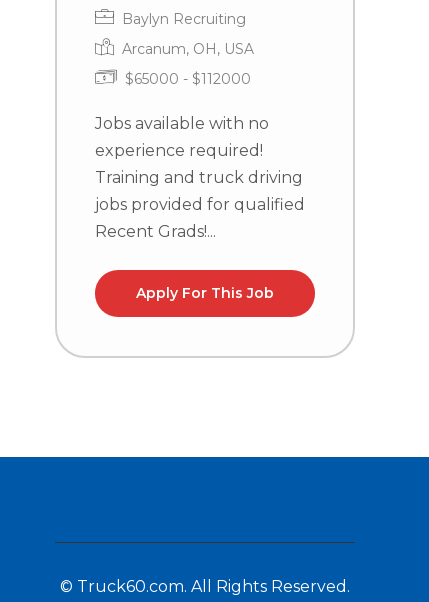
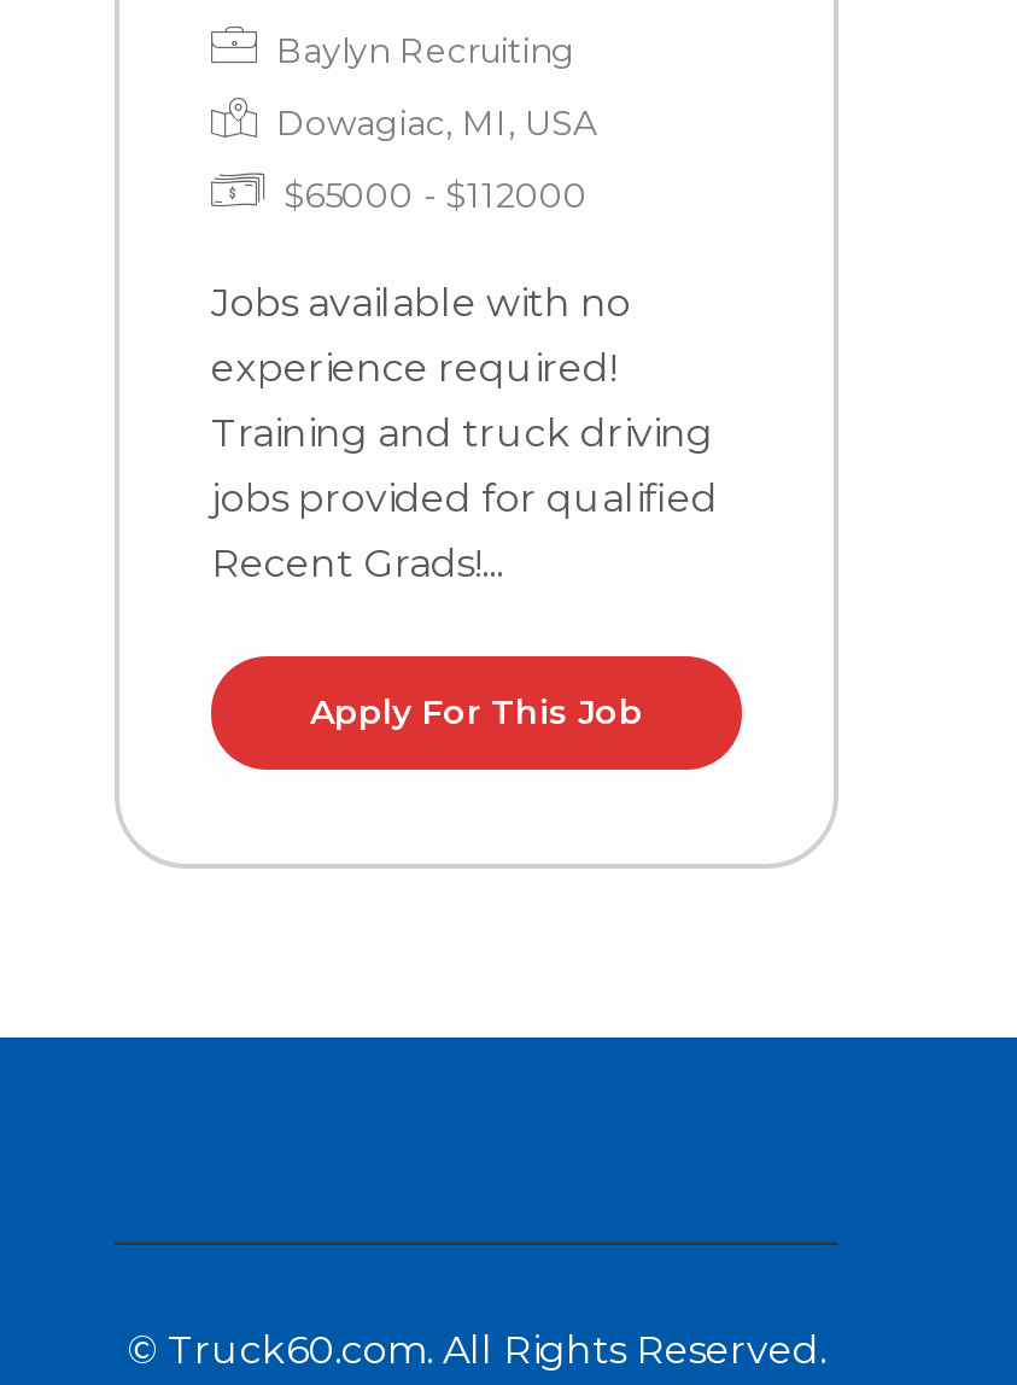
[122,40,254,58] Arcanum, OH, USA -> [276,101,597,145] Dowagiac, MI, USA

